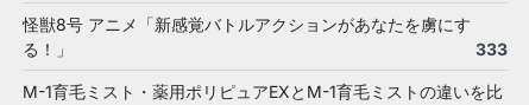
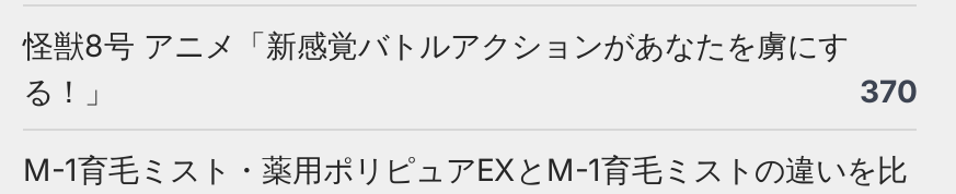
[476,39,508,59] 333 -> [860,72,917,109] 370

